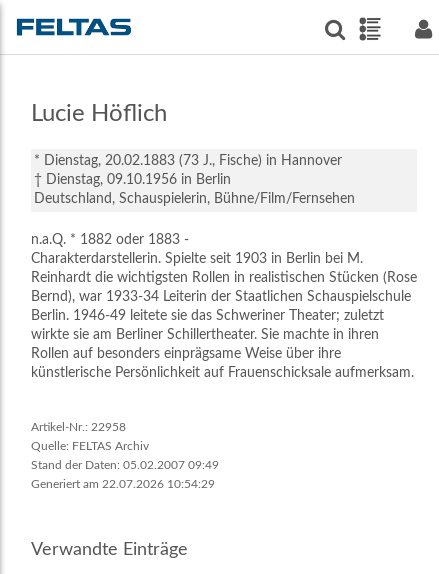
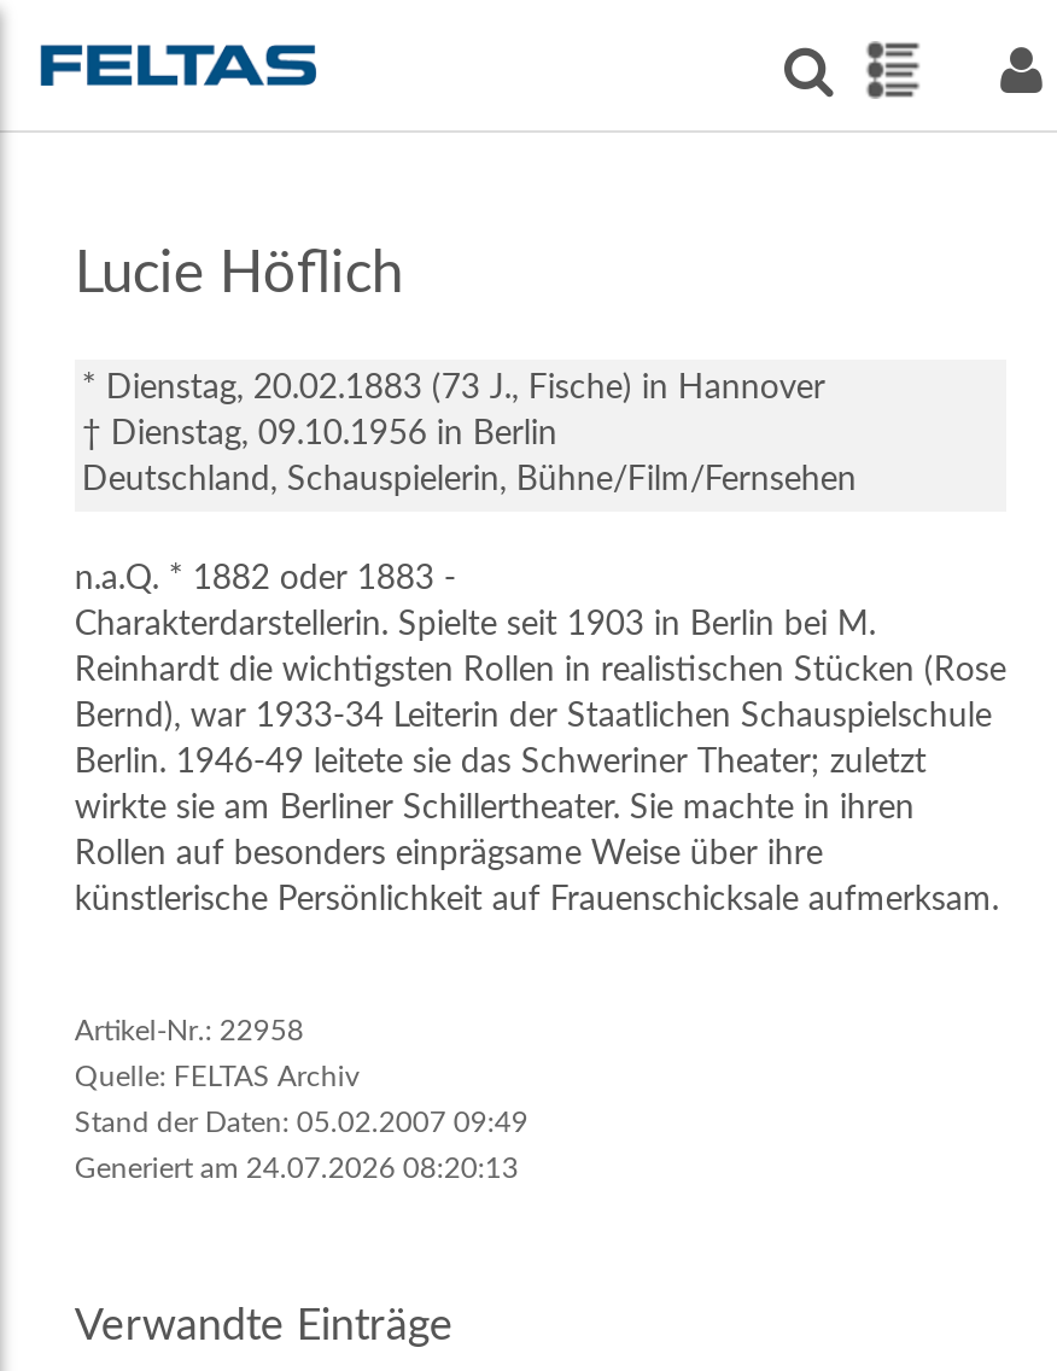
[31,478,215,490] Generiert am 22.07.2026 10:54:29 -> [75,1154,519,1183] Generiert am 24.07.2026 08:20:13

